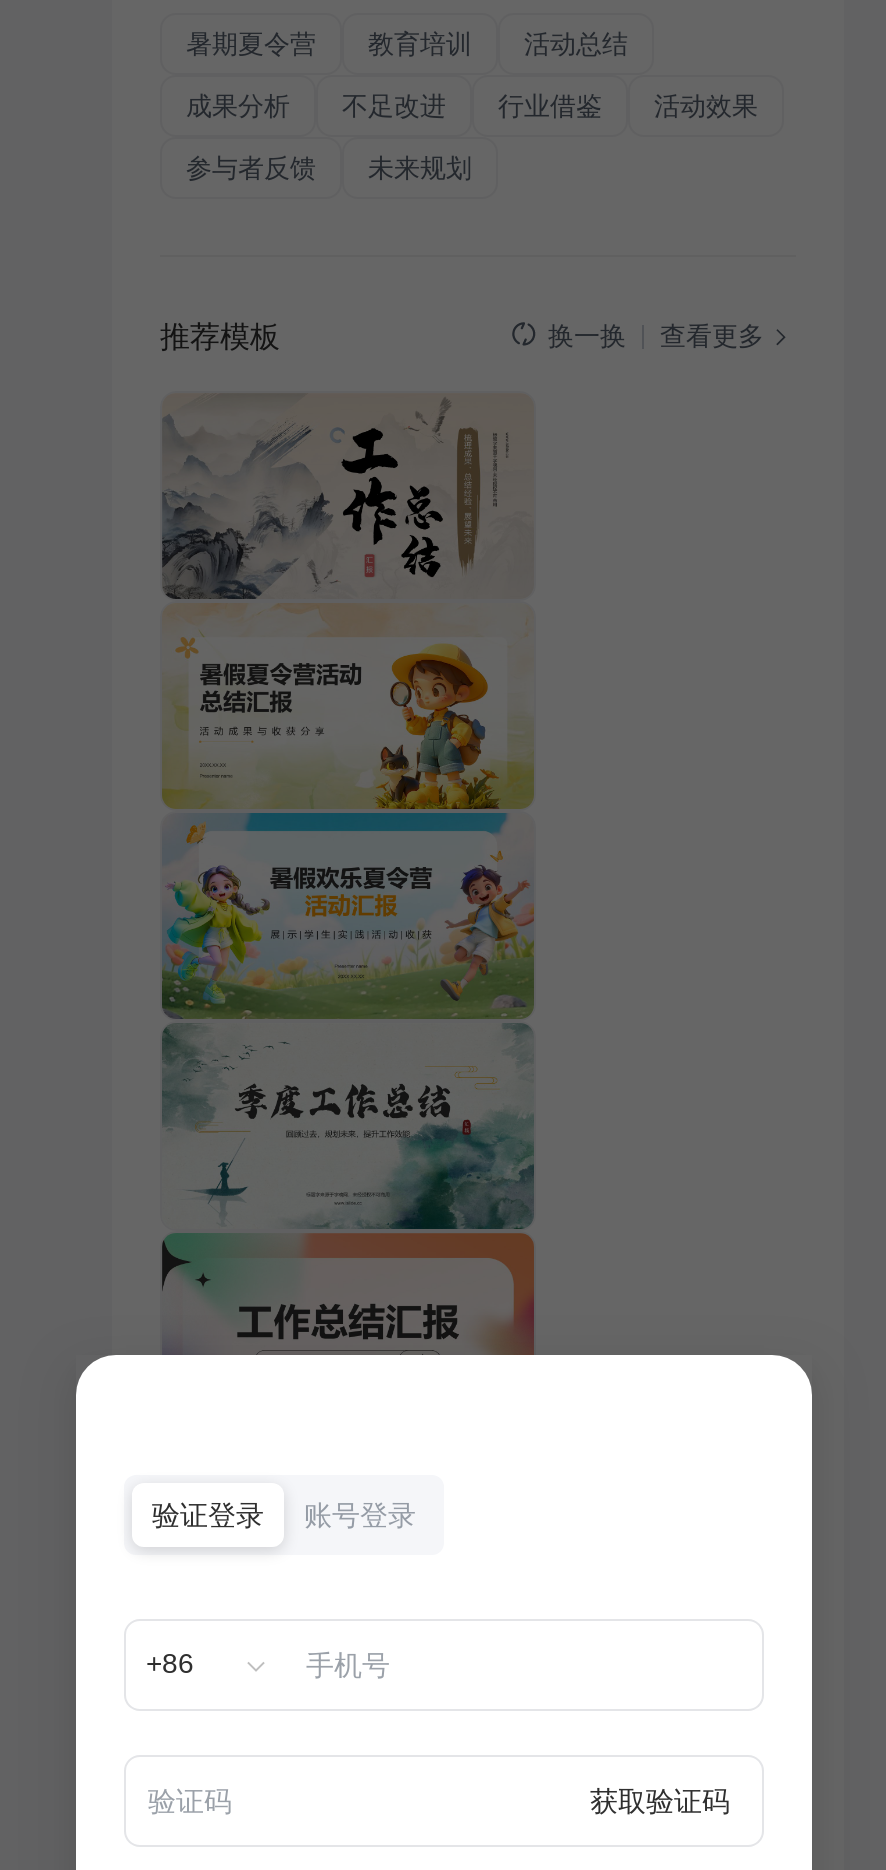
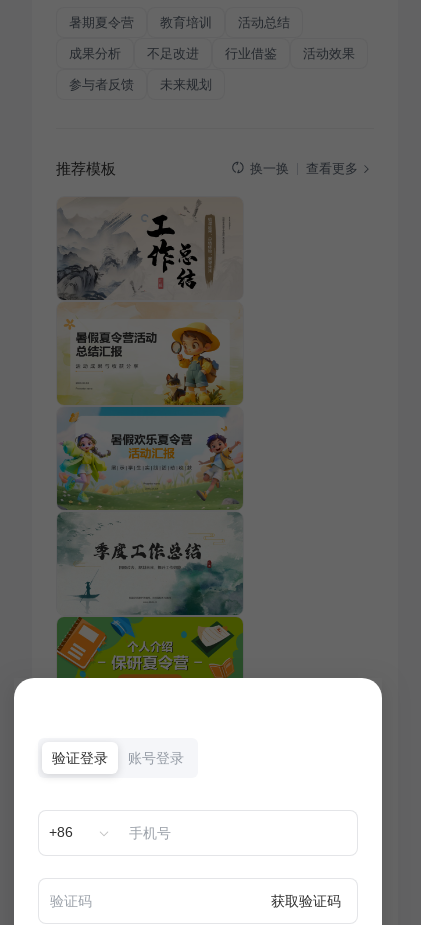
[162,1235,534,1357] [image] -> [57,617,243,678] [image]

